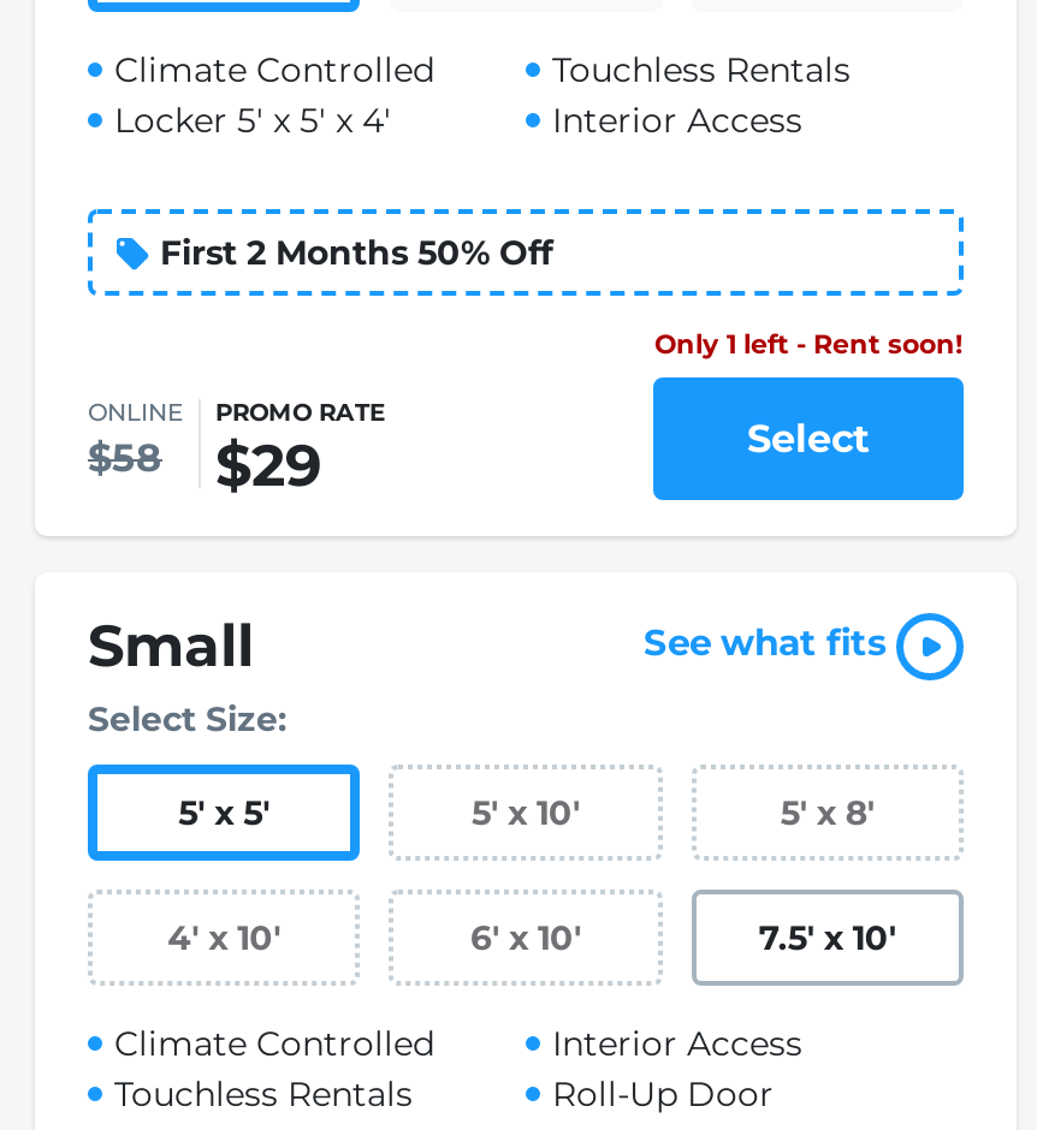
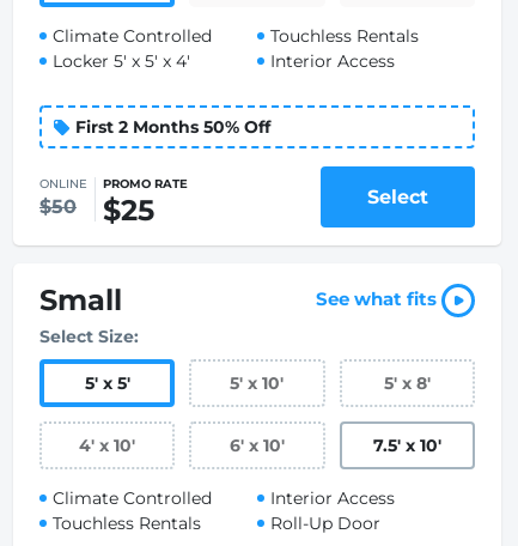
[654,327,962,361] Only 1 left - Rent soon! -> none
[88,435,162,481] $58 -> [39,195,77,218] $50
[215,430,321,500] $29 -> [103,193,154,227] $25

